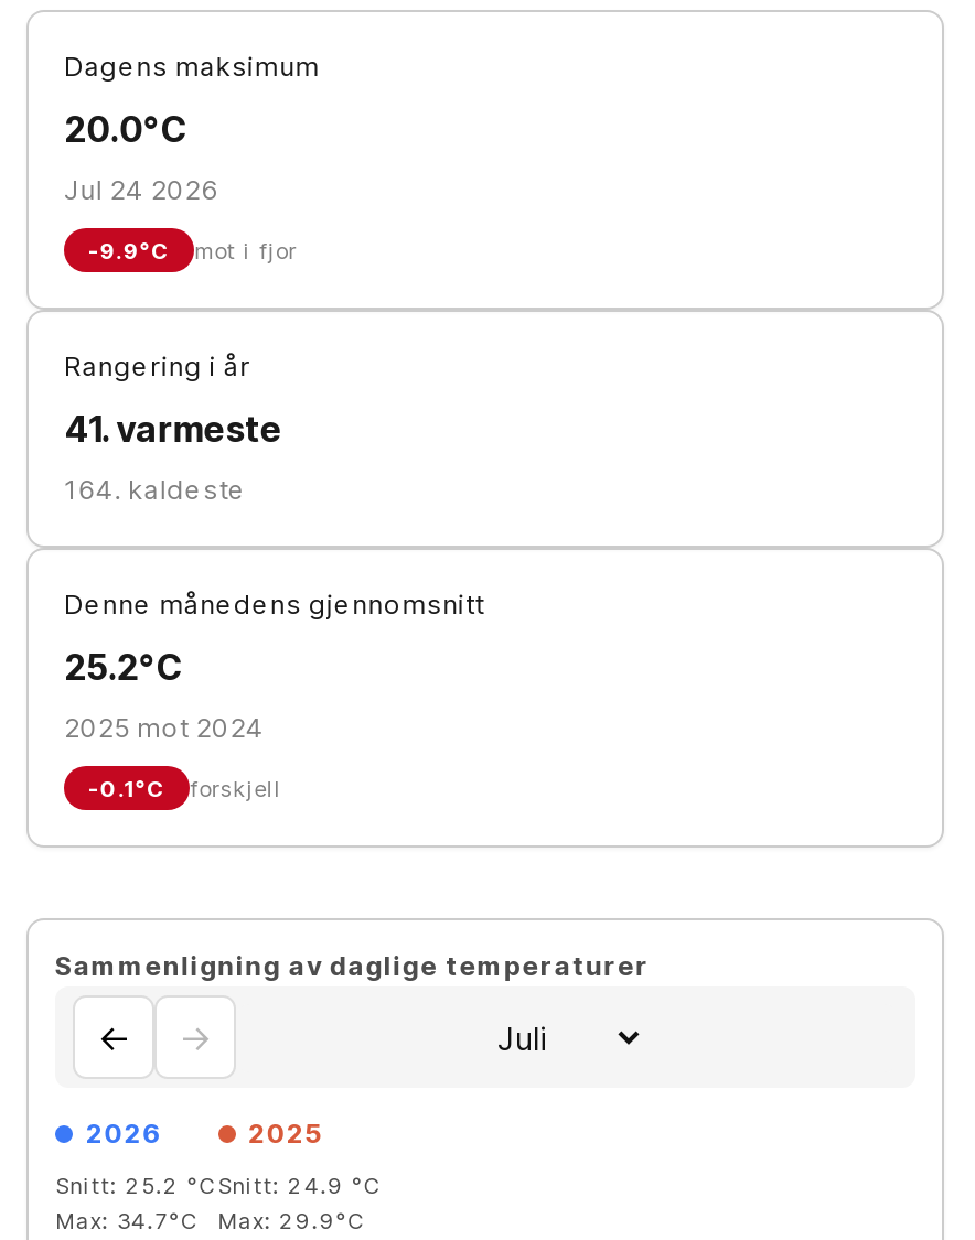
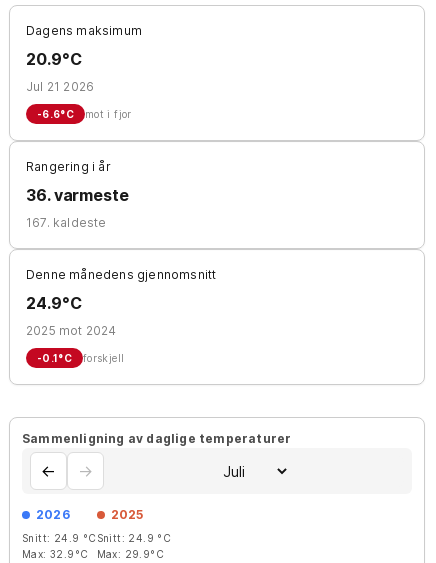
[64,107,186,151] 20.0°C -> [26,49,81,69] 20.9°C
[64,173,219,206] Jul 24 2026 -> [26,79,94,94] Jul 21 2026
[88,237,297,263] -9.9°C mot i fjor -> [37,108,132,120] -6.6°C mot i fjor
[64,407,282,451] 41. varmeste -> [26,185,129,205] 36. varmeste
[64,473,246,506] 164. kaldeste -> [26,215,107,230] 167. kaldeste
[64,645,182,689] 25.2°C -> [26,293,81,313] 24.9°C
[55,1172,382,1198] Snitt: 25.2 °C Snitt: 24.9 °C -> [22,532,171,544] Snitt: 24.9 °C Snitt: 24.9 °C
[55,1207,366,1233] Max: 34.7°C Max: 29.9°C -> [22,548,164,560] Max: 32.9°C Max: 29.9°C

